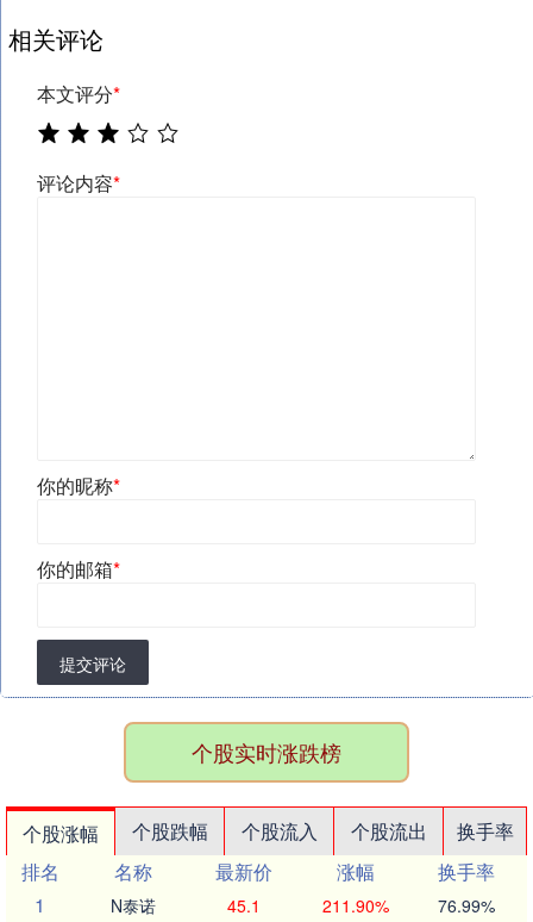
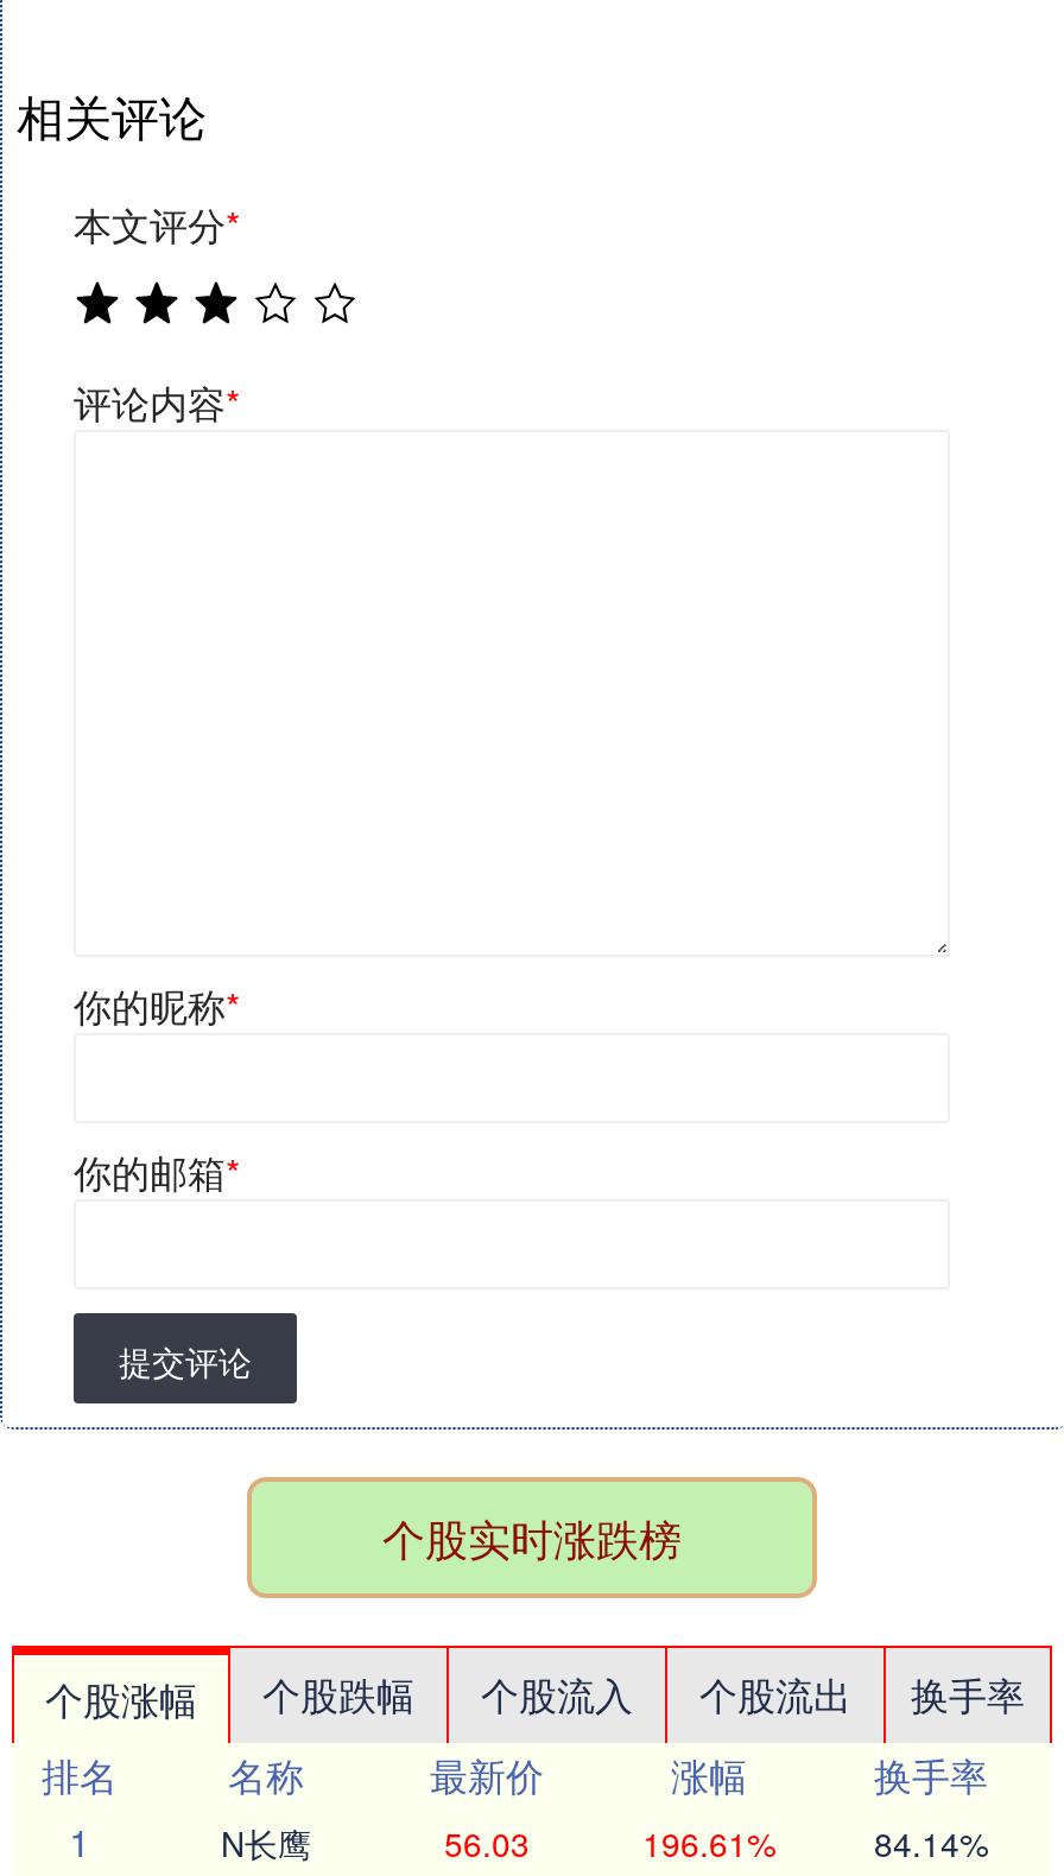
[111,894,156,917] N泰诺 -> [221,1819,311,1867] N长鹰
[227,894,261,917] 45.1 -> [444,1819,530,1867] 56.03
[322,894,388,917] 211.90% -> [642,1819,775,1867] 196.61%
[438,894,495,917] 76.99% -> [874,1819,988,1867] 84.14%

